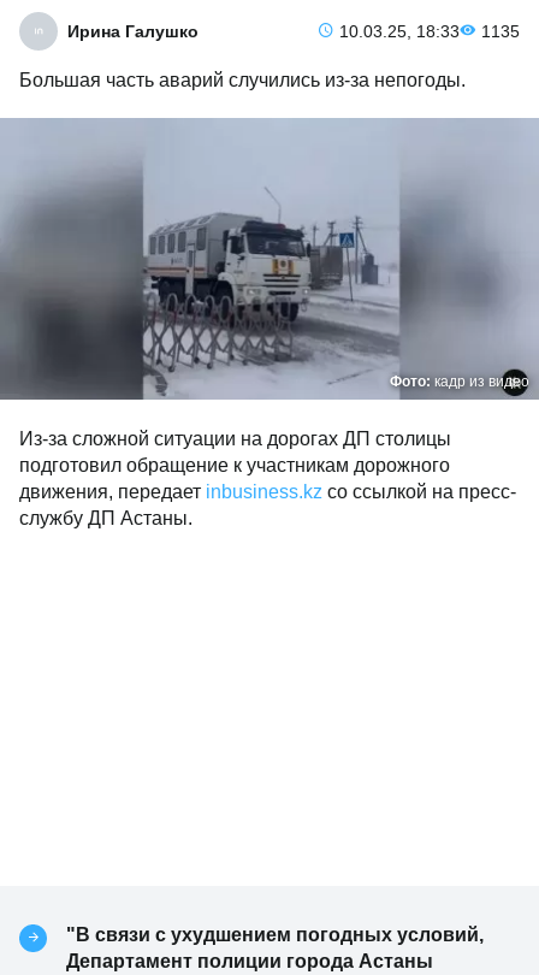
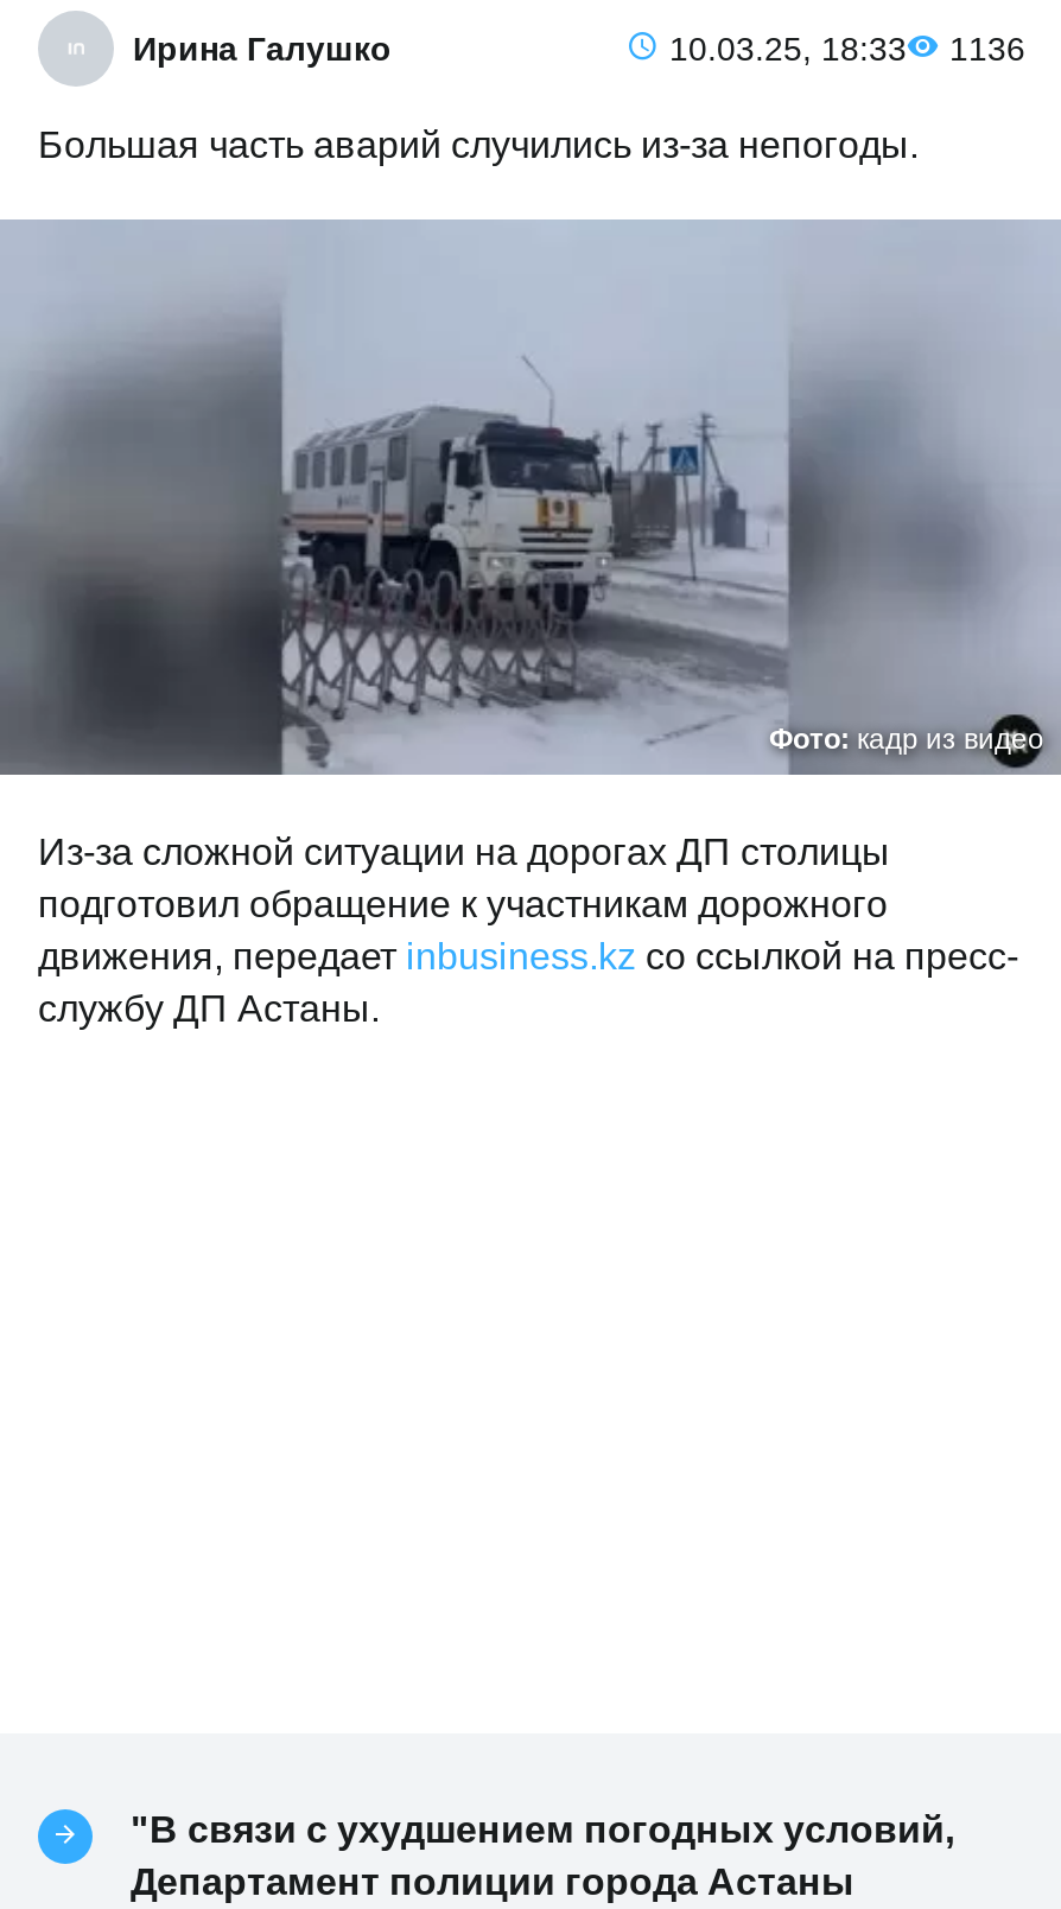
[339,22,520,41] 10.03.25, 18:33 1135 -> [669,30,1025,68] 10.03.25, 18:33 1136

